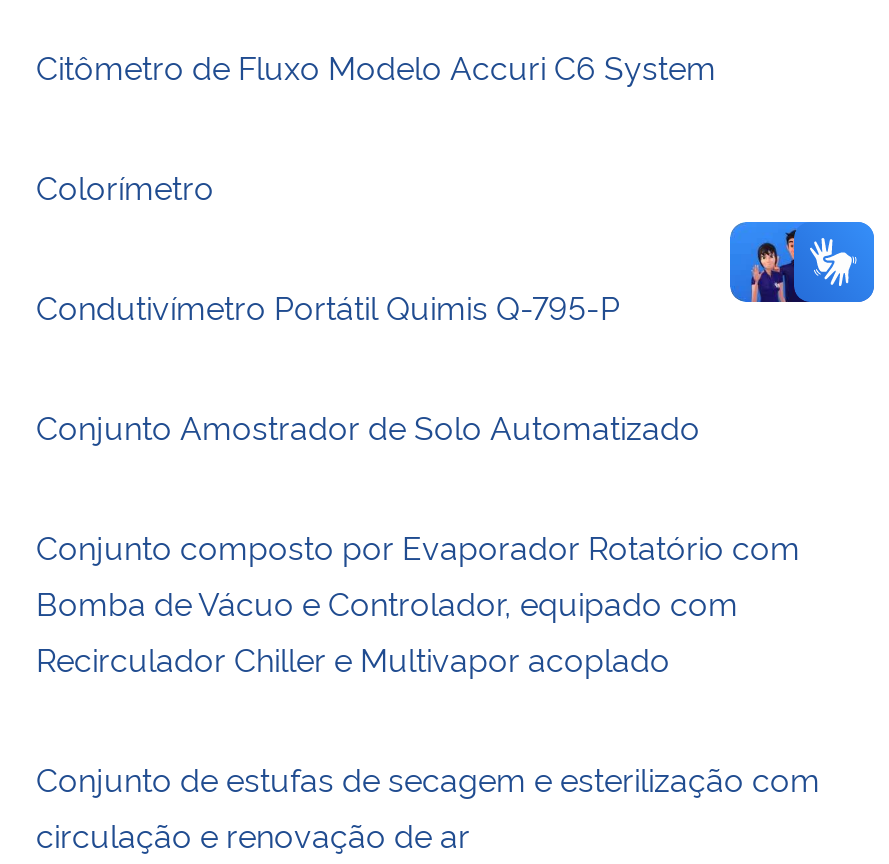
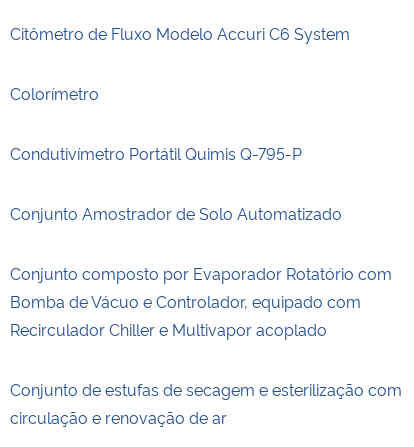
[728,220,876,304] [image] -> none

